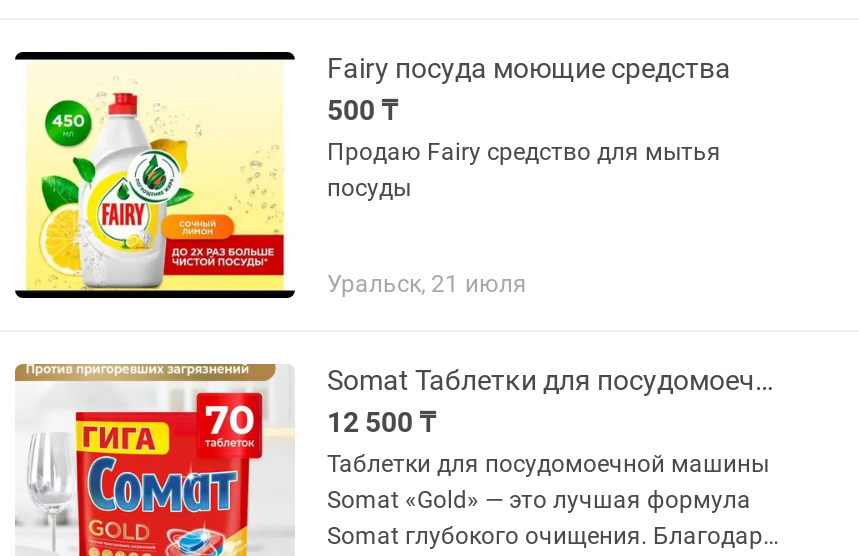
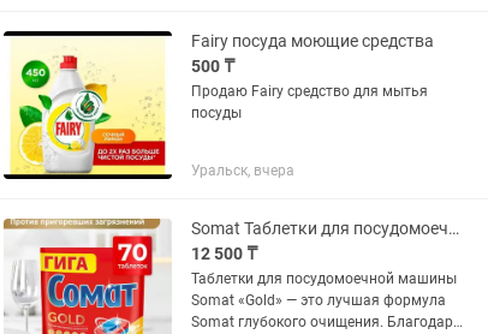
[327,270,527,298] Уральск, 21 июля -> [191,162,294,179] Уральск, вчера

